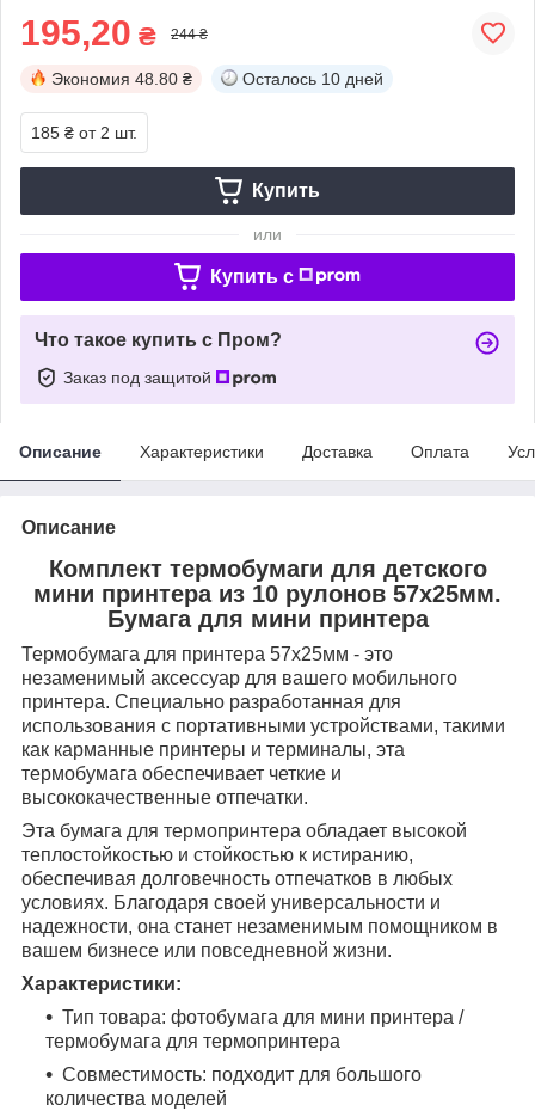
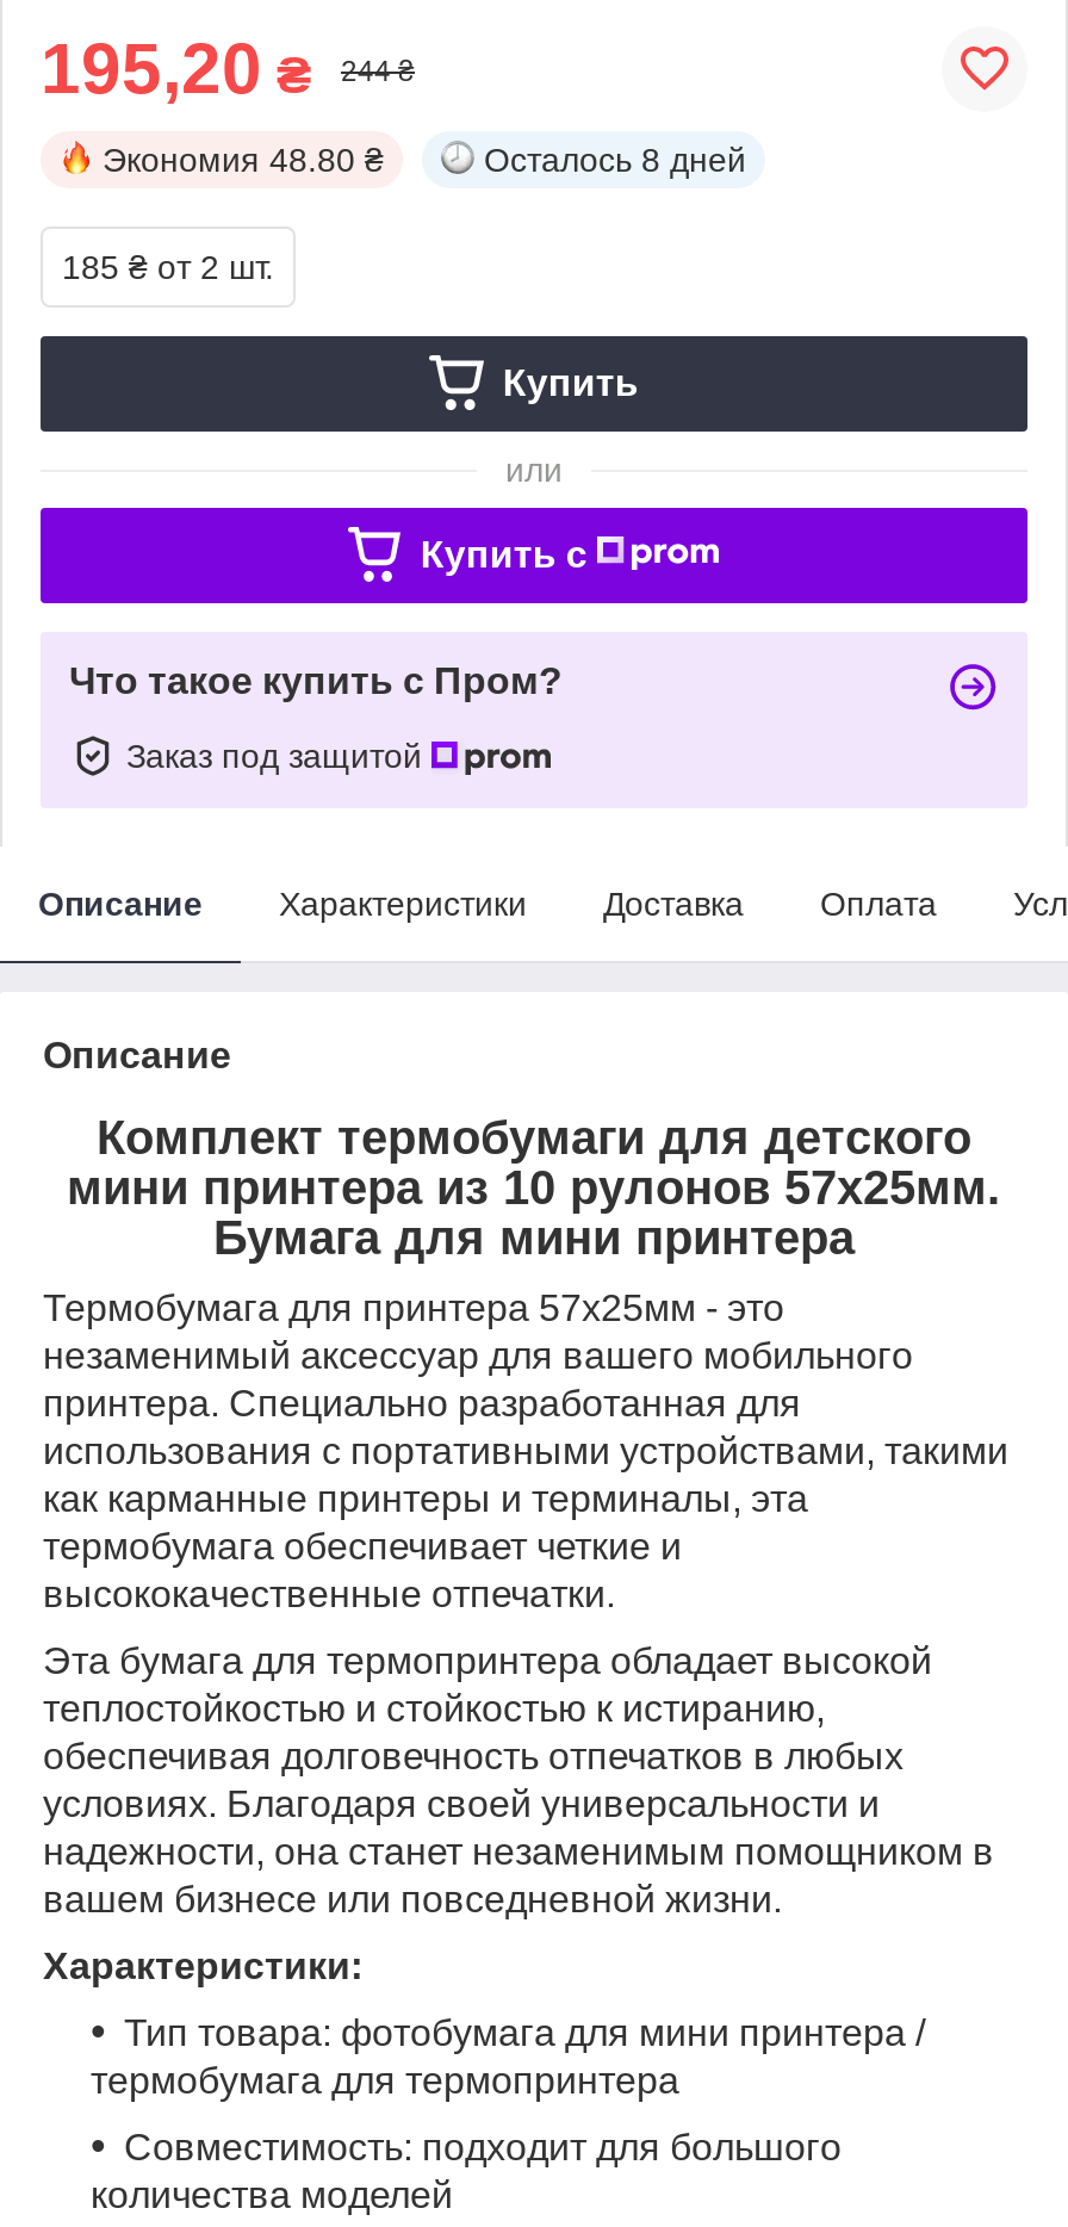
[242,69,383,88] Осталось 10 дней -> [484,140,746,178] Осталось 8 дней

